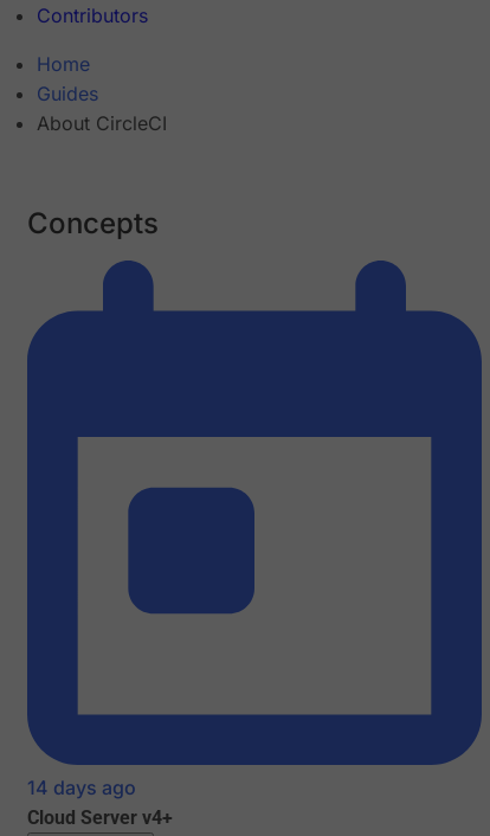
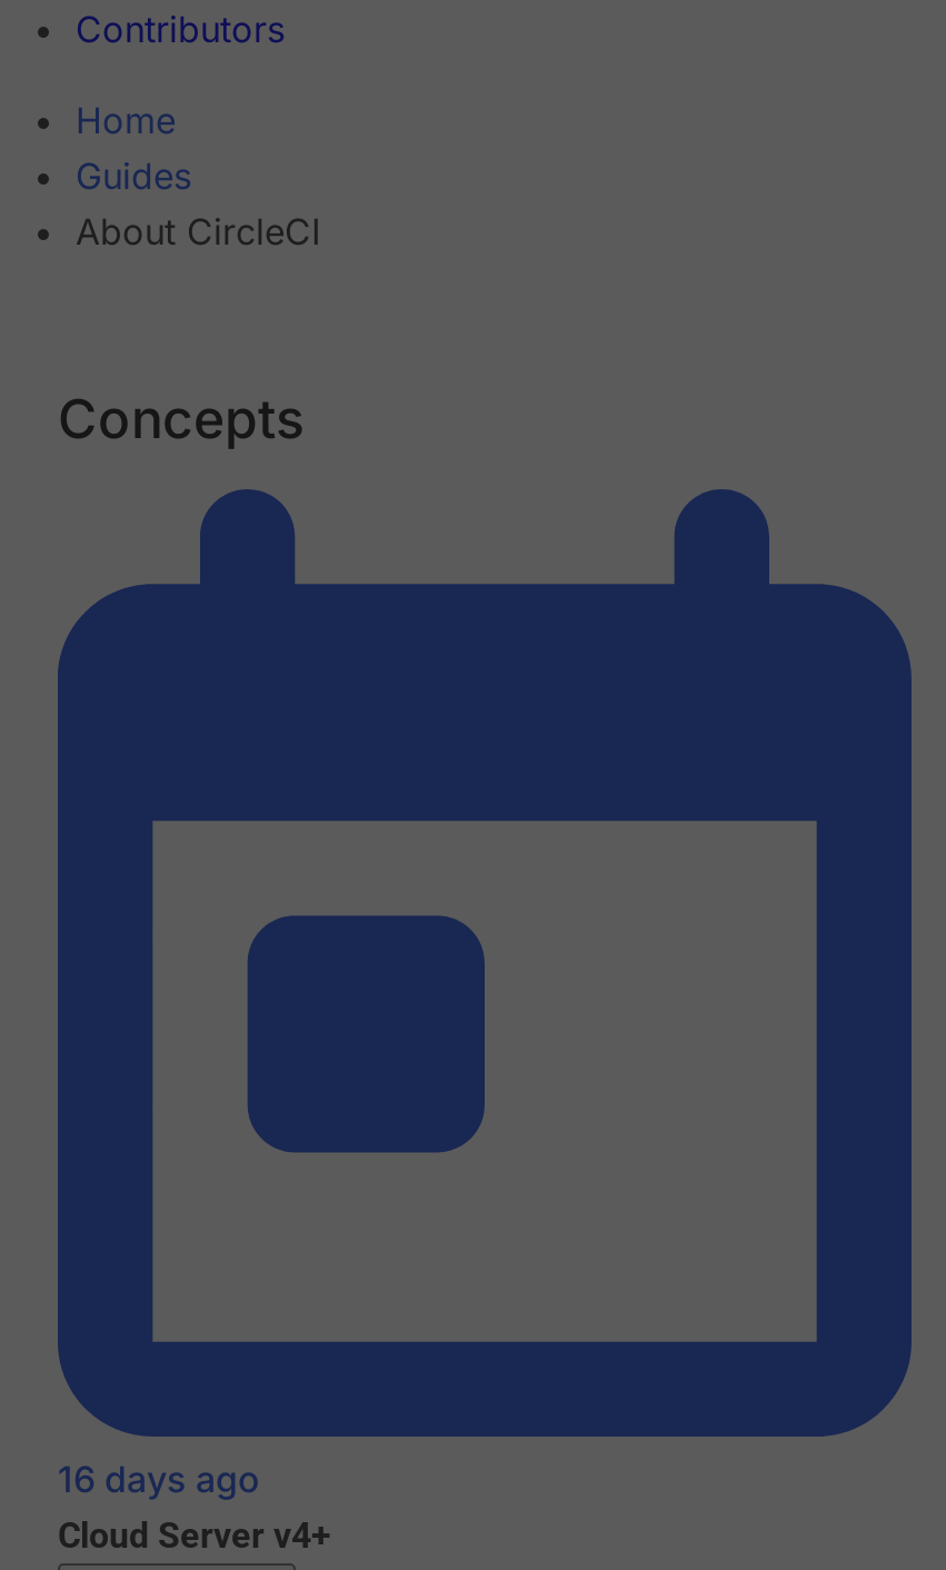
[27,776,136,800] 14 days ago -> [58,1458,260,1502] 16 days ago

